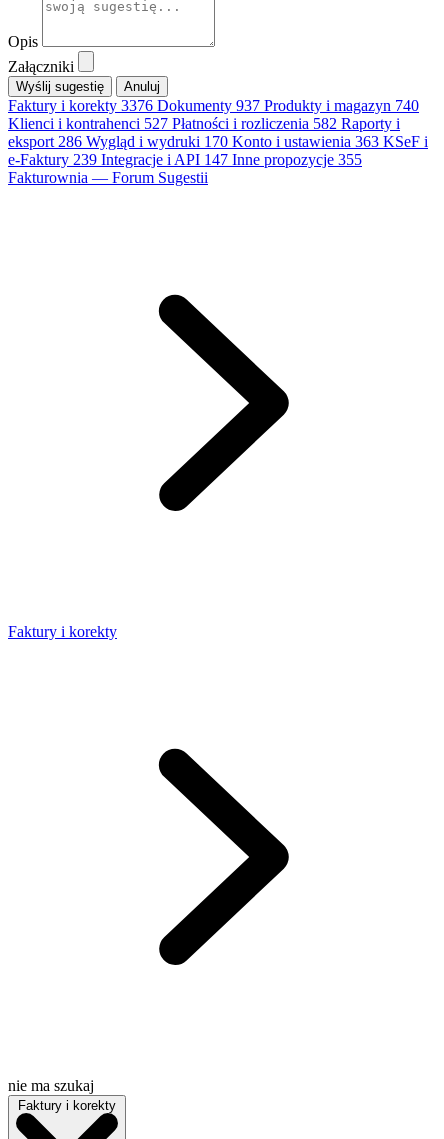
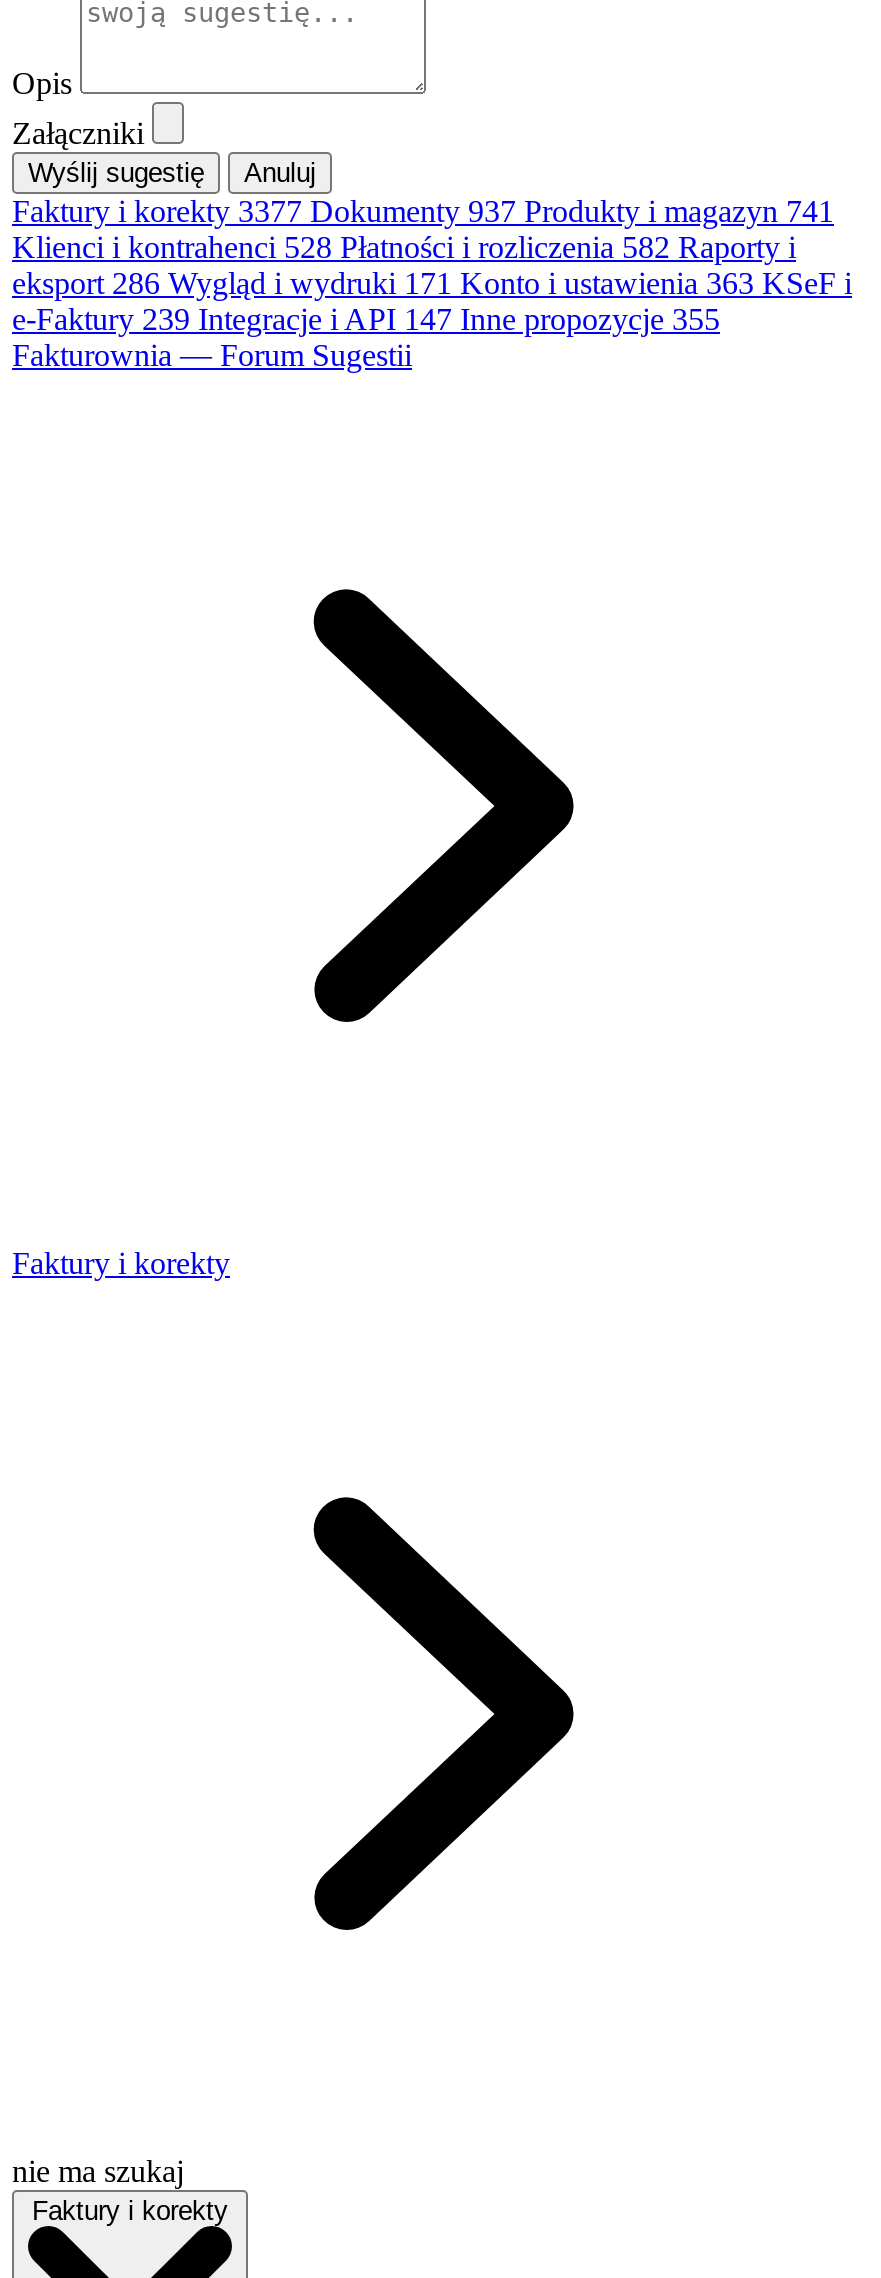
[8,96,419,113] Faktury i korekty3376 Dokumenty 937 Produkty i magazyn 740 -> [12,193,834,227] Faktury i korekty3377 Dokumenty 937 Produkty i magazyn 741
[8,114,400,131] Klienci i kontrahenci 527 Płatności i rozliczenia 582 Raporty i -> [12,229,796,263] Klienci i kontrahenci 528 Płatności i rozliczenia 582 Raporty i
[8,132,428,149] eksport 286 Wygląd i wydruki 170 Konto i ustawienia 363 KSeF i -> [12,265,852,299] eksport 286 Wygląd i wydruki 171 Konto i ustawienia 363 KSeF i

